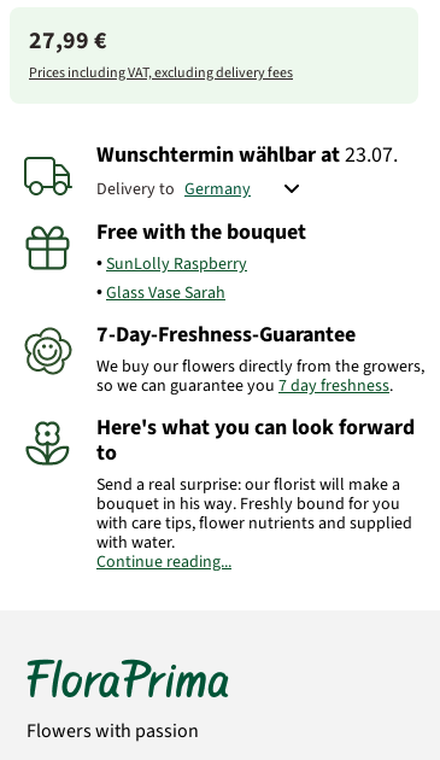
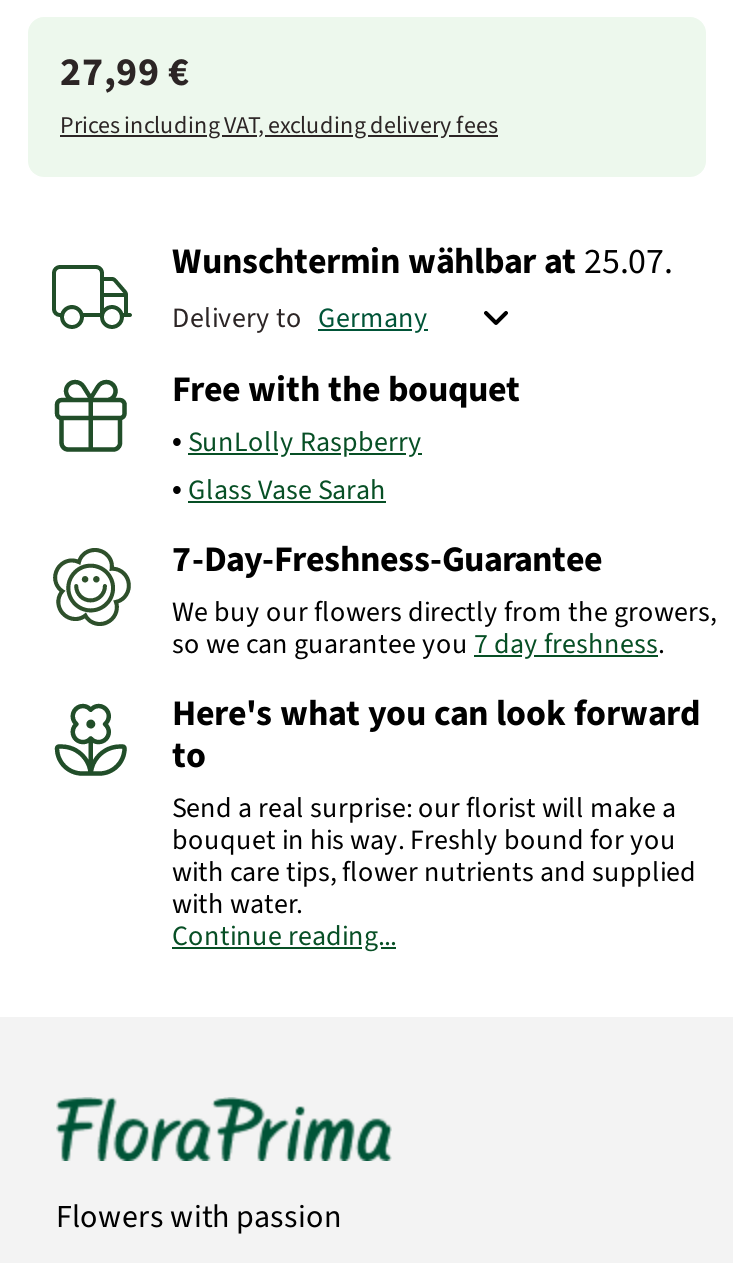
[96,140,398,169] Wunschtermin wählbar at 23.07. -> [172,237,672,285] Wunschtermin wählbar at 25.07.

